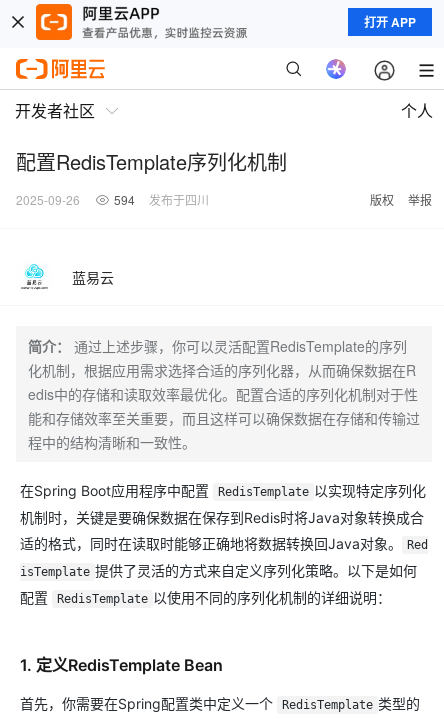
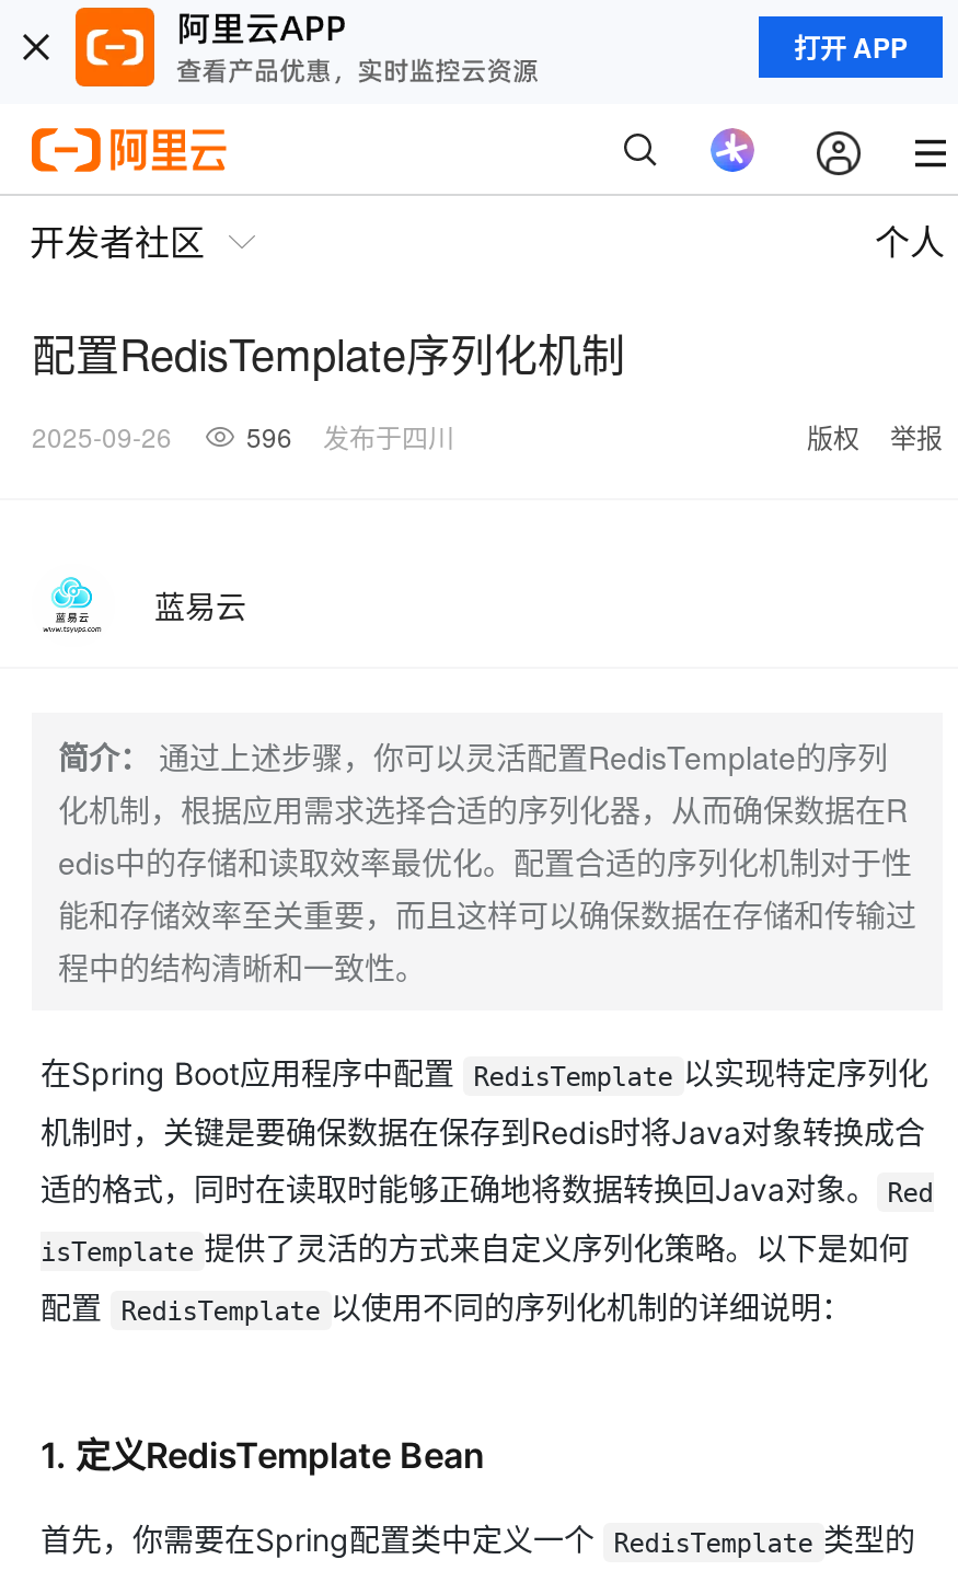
[16,191,209,208] 2025-09-26 594 发布于四川 -> [32,417,454,454] 2025-09-26 596 发布于四川

